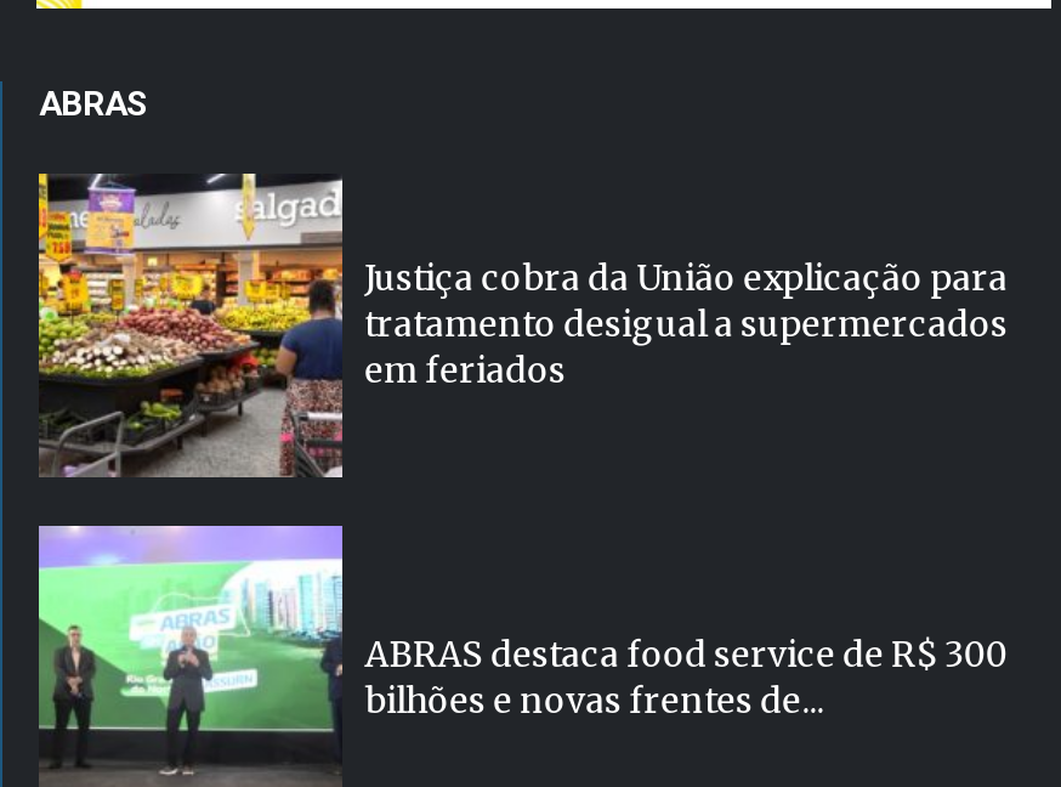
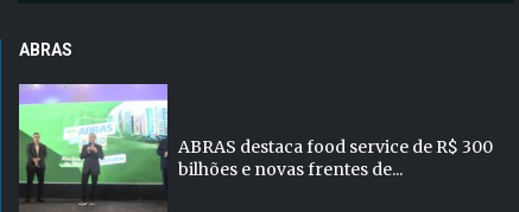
[36,172,1008,479] [image] | Justiça cobra da União explicação para | tratamento desigual a supermercados | em feriados -> none

